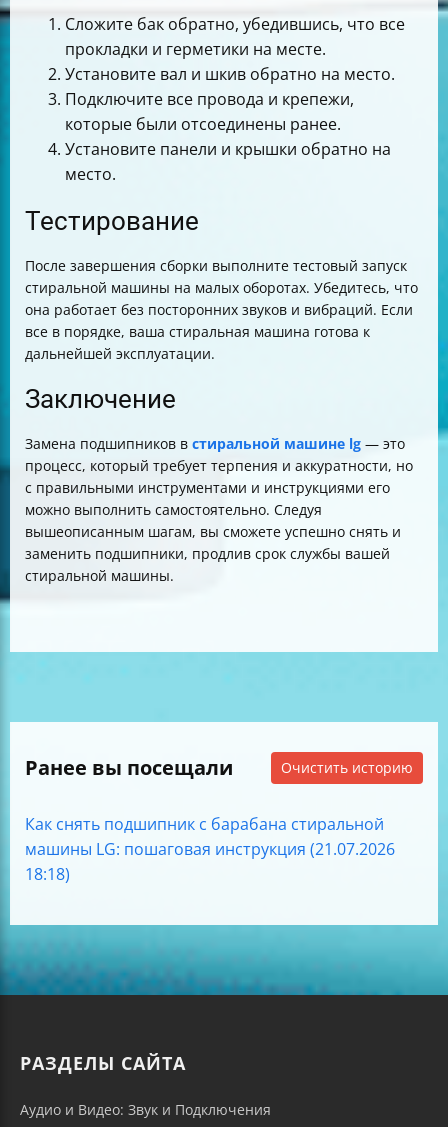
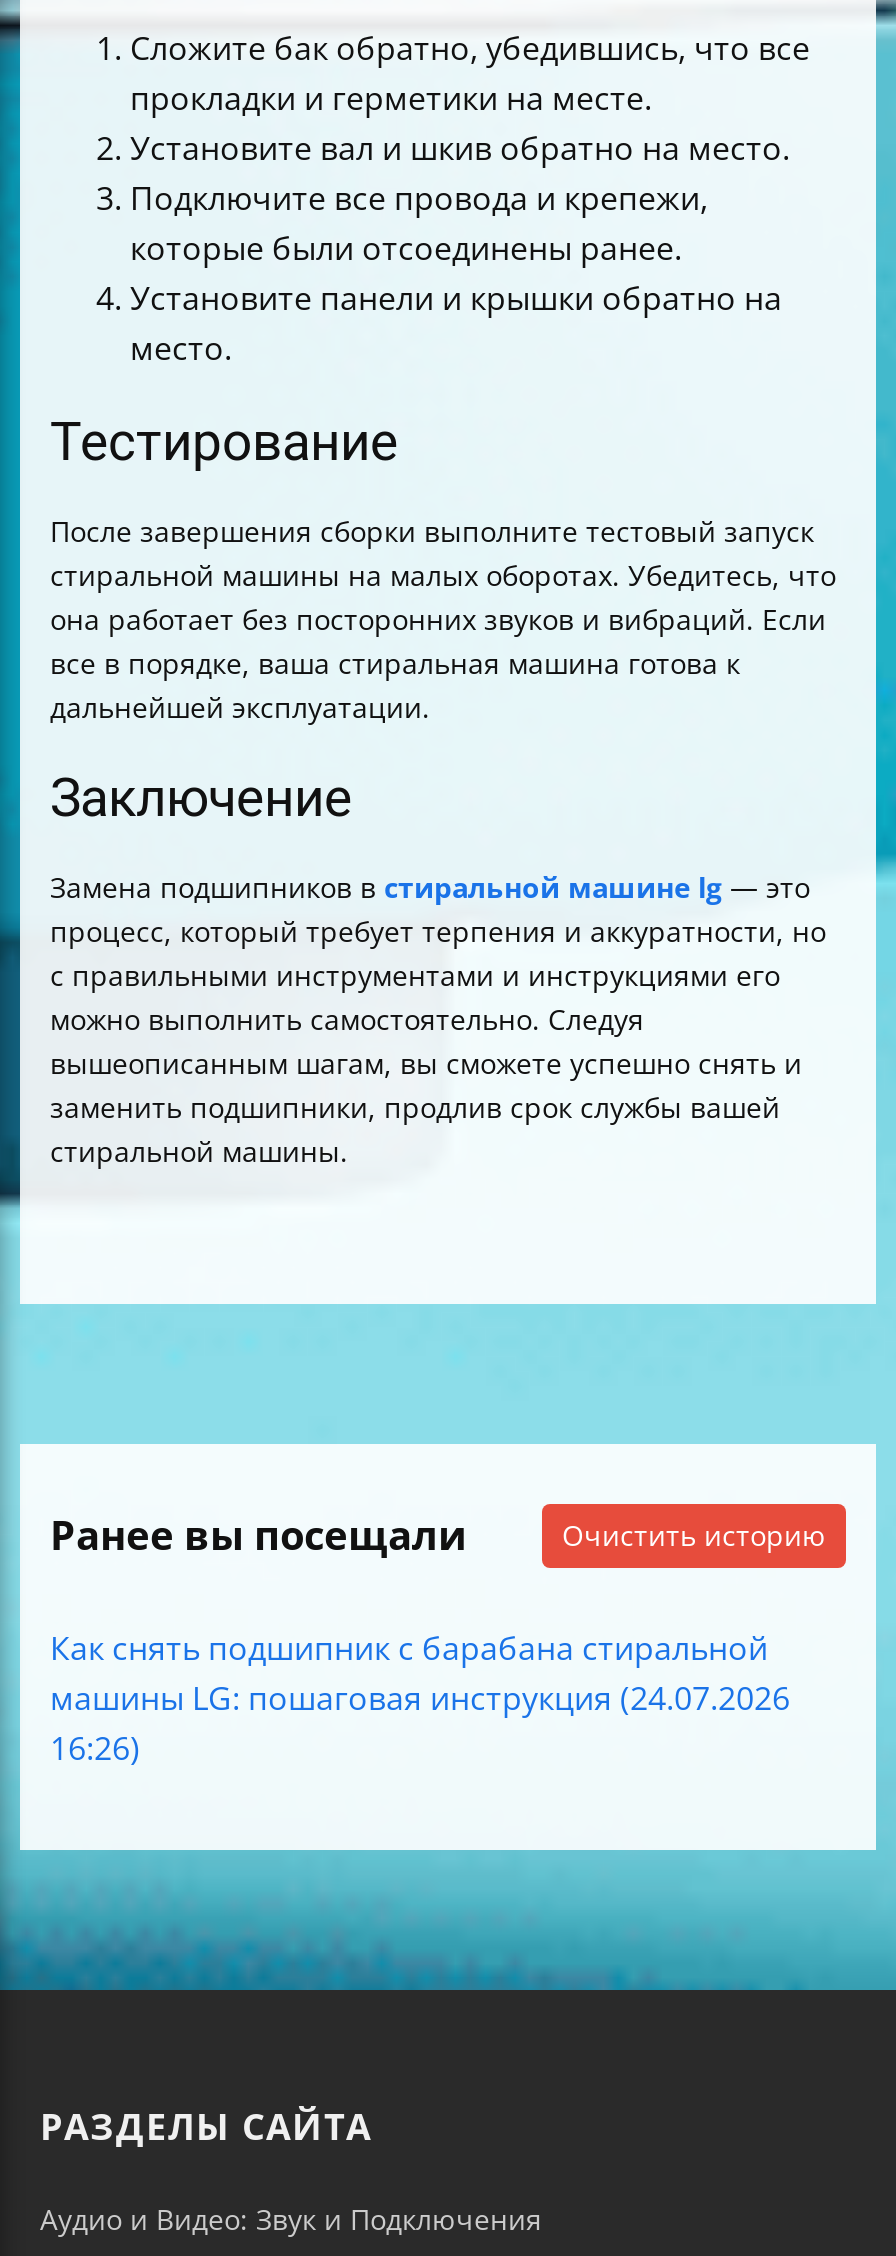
[25,837,395,859] машины LG: пошаговая инструкция (21.07.2026 -> [50,1675,790,1719] машины LG: пошаговая инструкция (24.07.2026
[25,862,70,884] 18:18) -> [50,1725,140,1769] 16:26)

